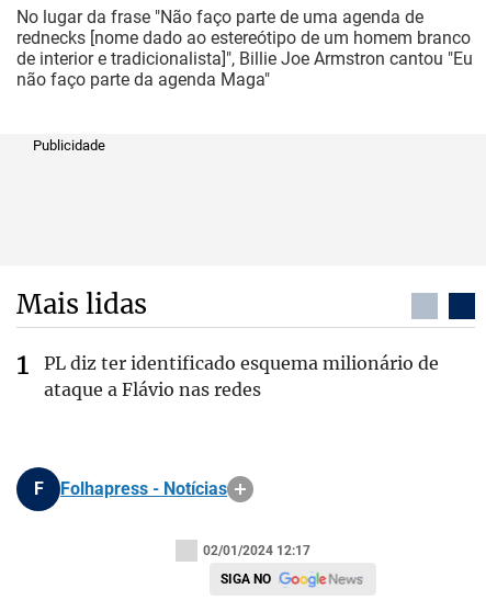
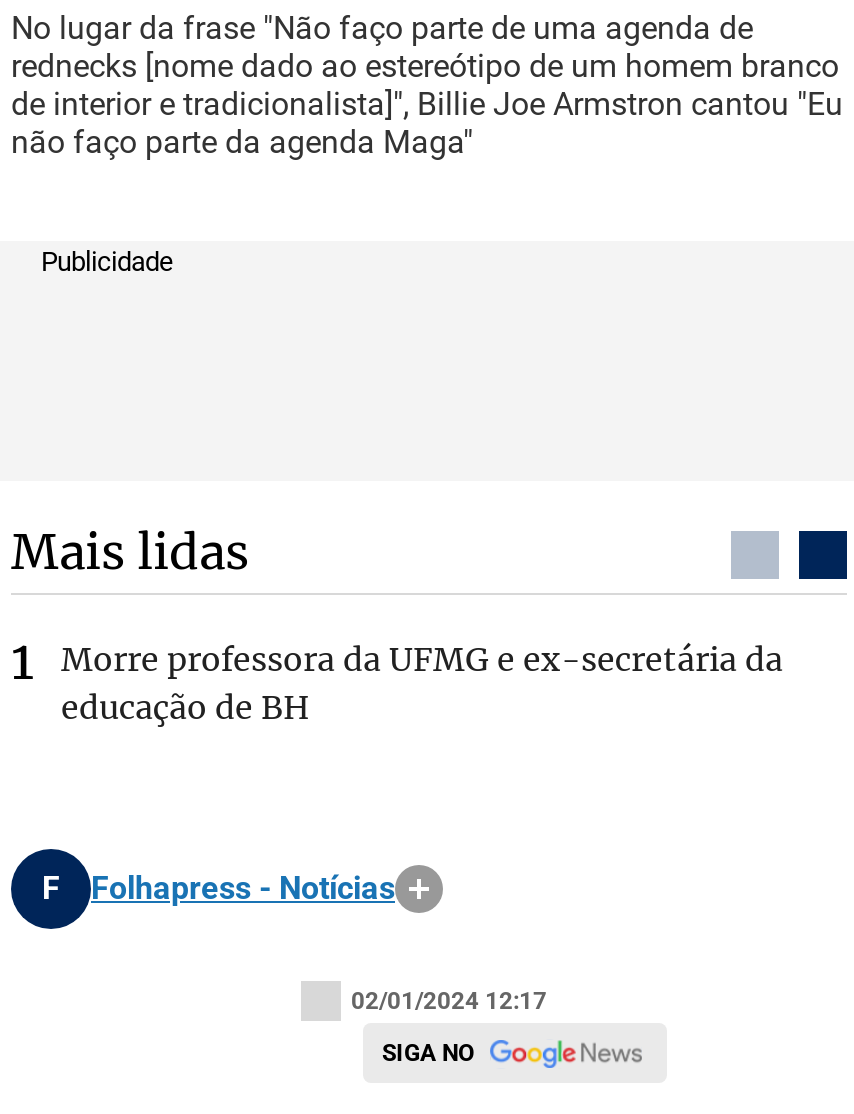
[44,352,439,400] PL diz ter identificado esquema milionário de | ataque a Flávio nas redes -> [61,639,783,727] Morre professora da UFMG e ex-secretária da | educação de BH

